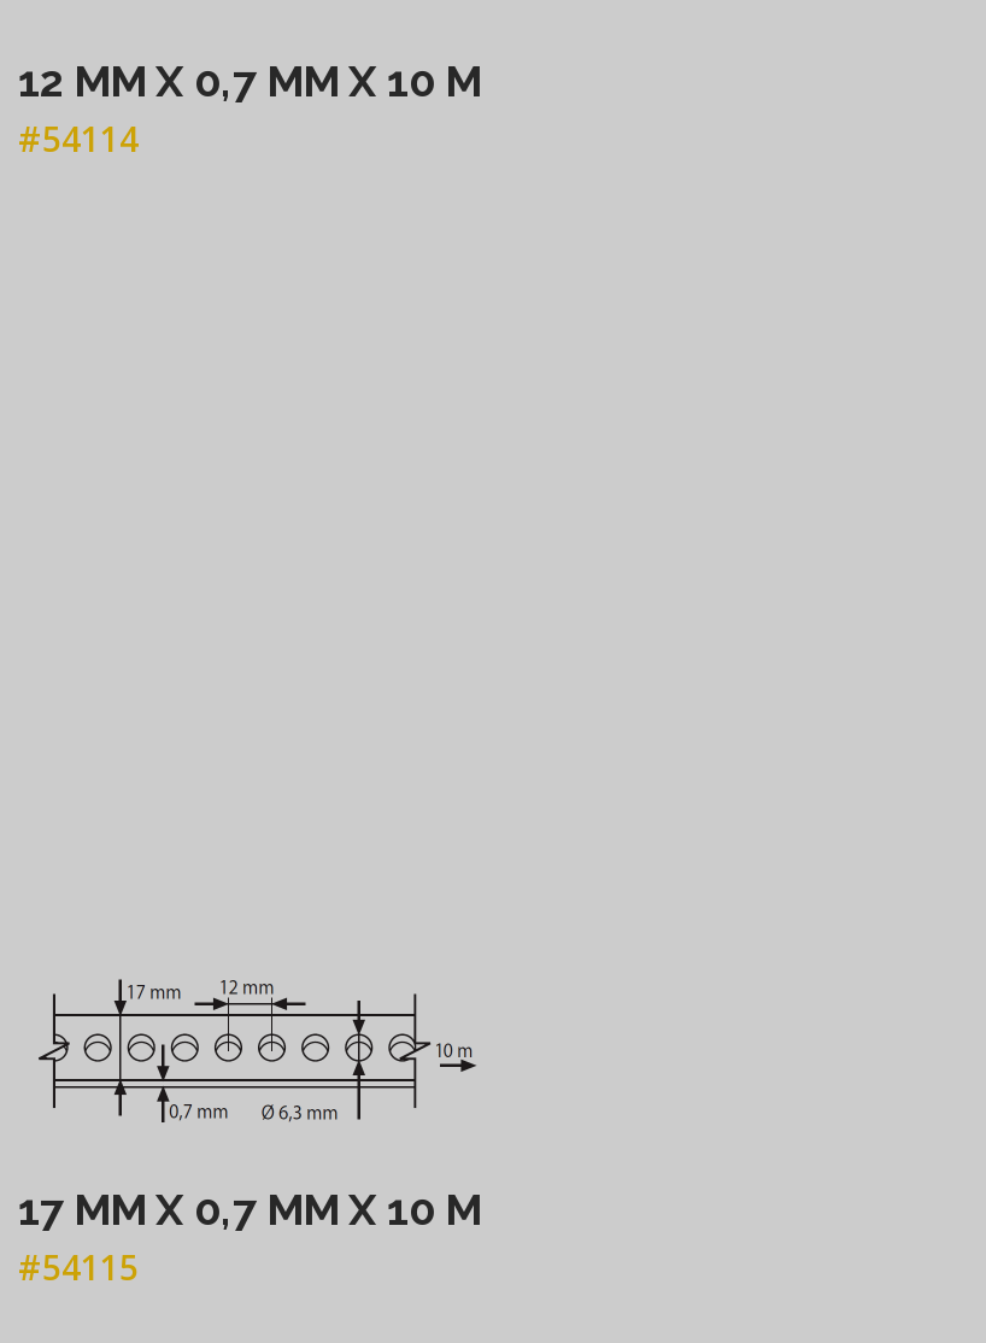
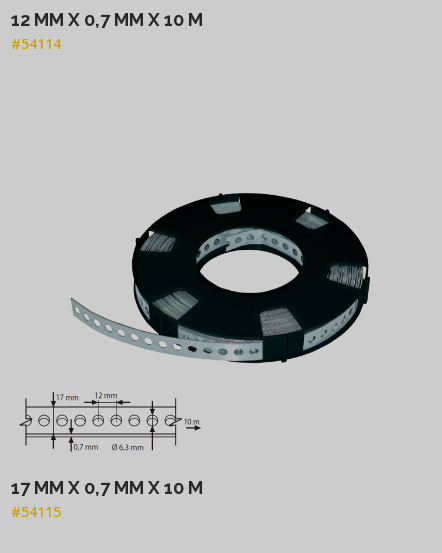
none -> [70,192,371,364] [image]

